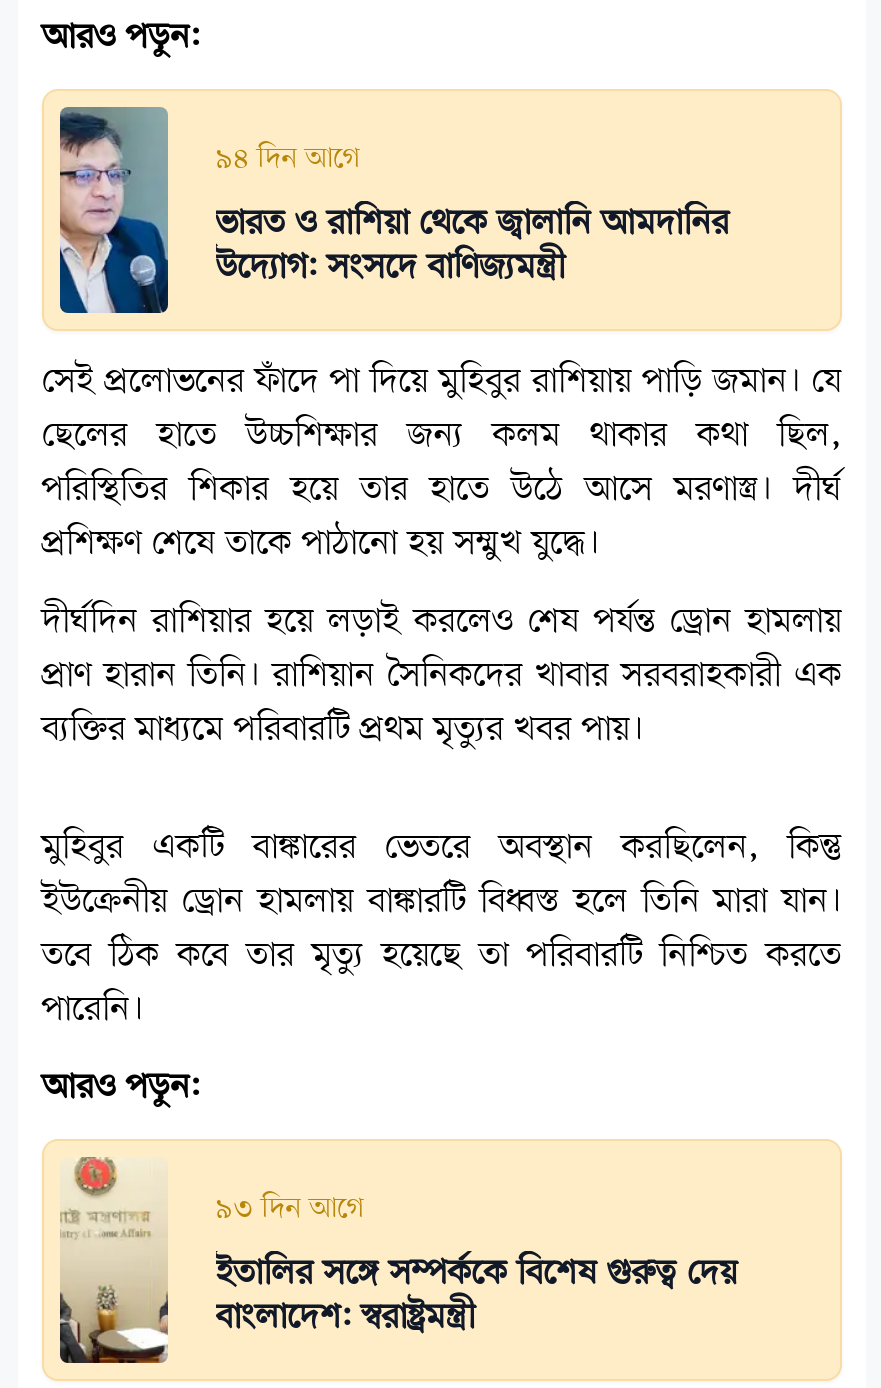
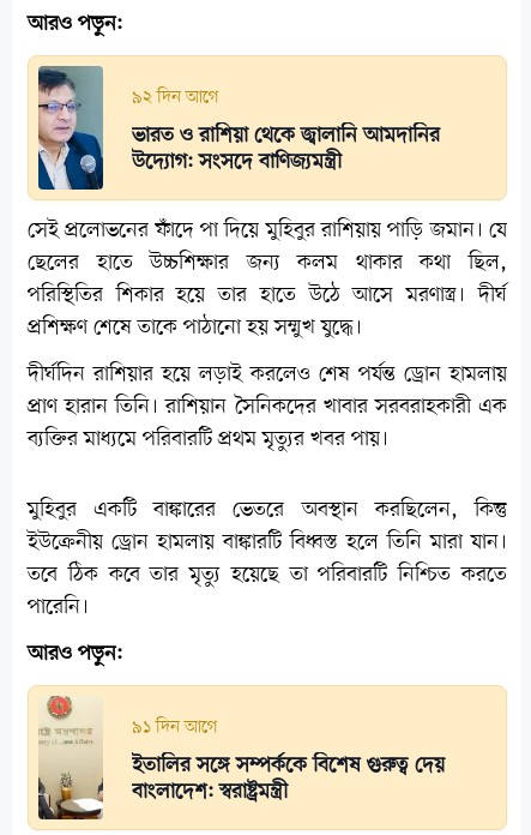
[215,139,361,179] ৯৪ দিন আগে -> [131,85,219,109] ৯২ দিন আগে
[215,1189,365,1229] ৯৩ দিন আগে -> [131,715,218,739] ৯১ দিন আগে

